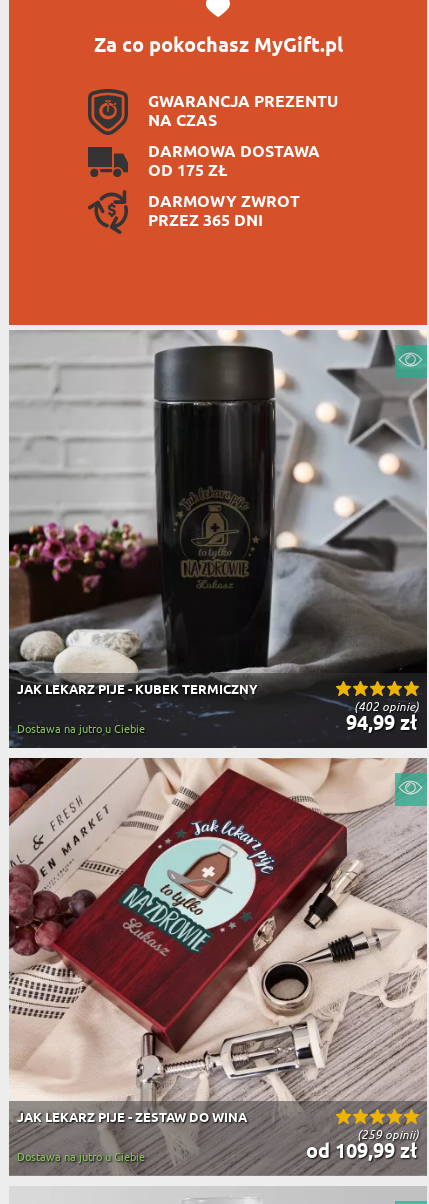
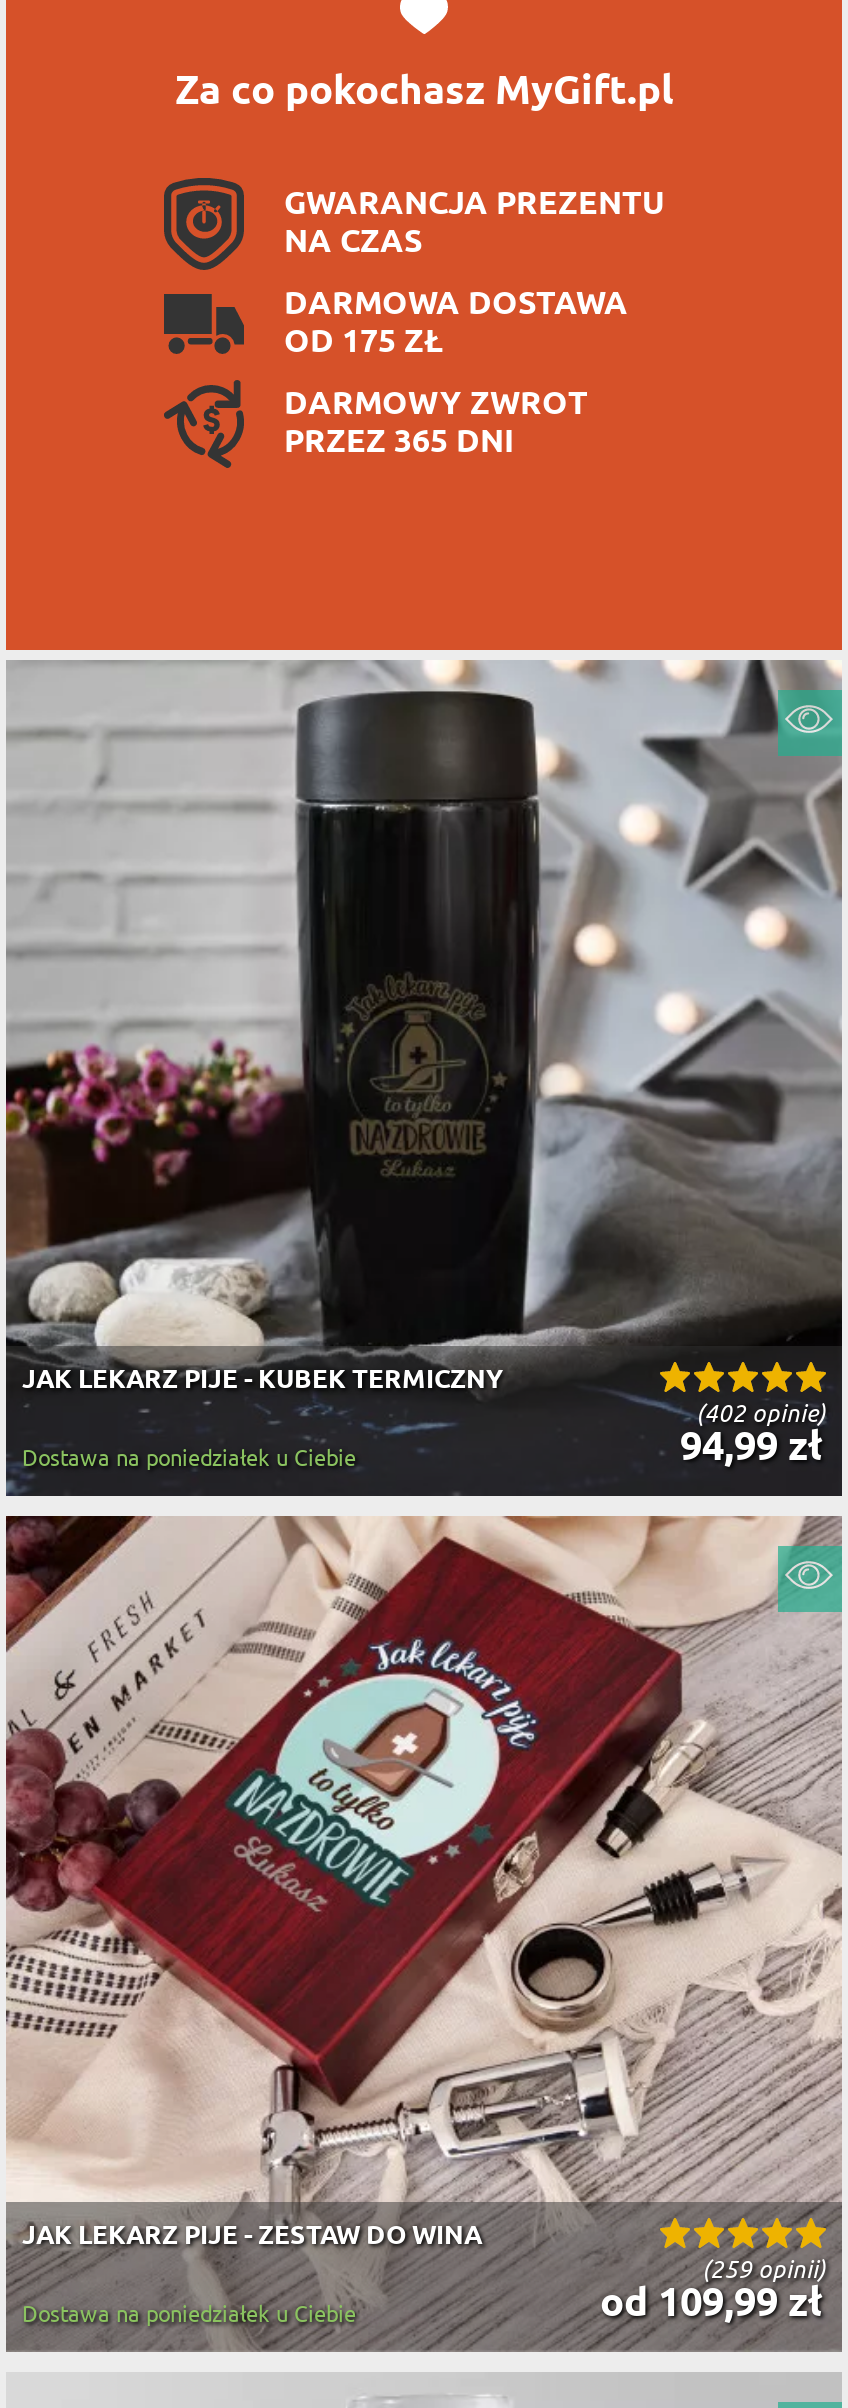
[17,722,145,736] Dostawa na jutro u Ciebie -> [22,1444,356,1472] Dostawa na poniedziałek u Ciebie
[17,1150,145,1164] Dostawa na jutro u Ciebie -> [22,2300,356,2328] Dostawa na poniedziałek u Ciebie

